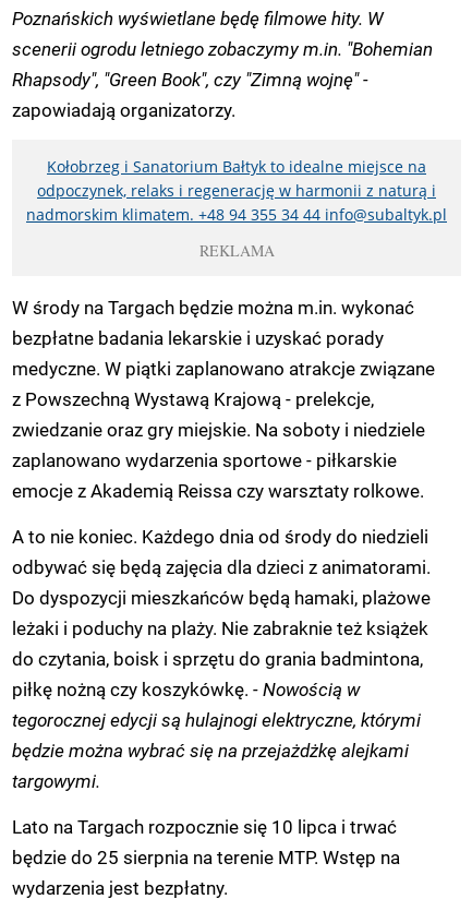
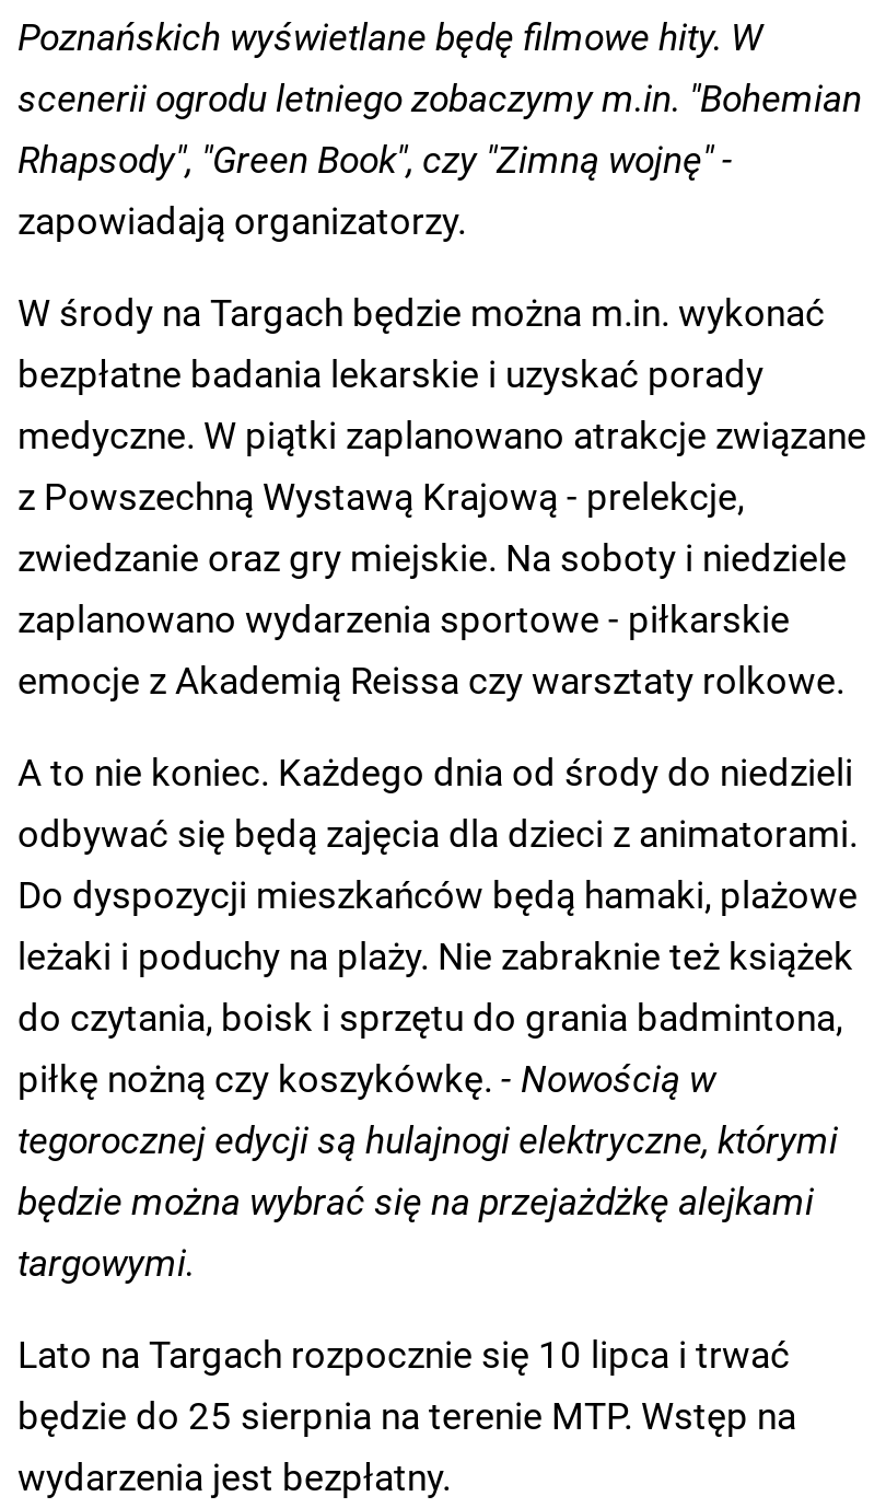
[26,156,447,260] Kołobrzeg i Sanatorium Bałtyk to idealne miejsce na | odpoczynek, relaks i regenerację w harmonii z naturą i | nadmorskim klimatem. +48 94 355 34 44 info@subaltyk.pl | REKLAMA -> none

